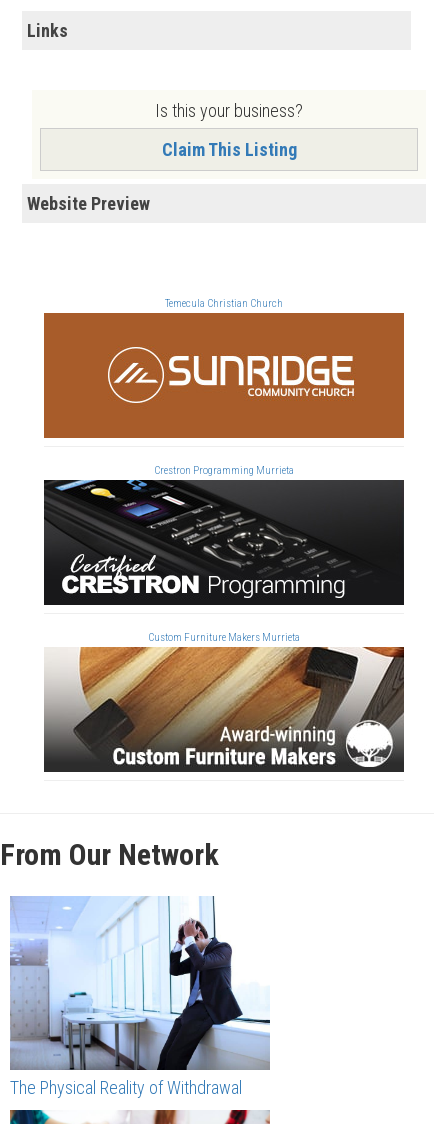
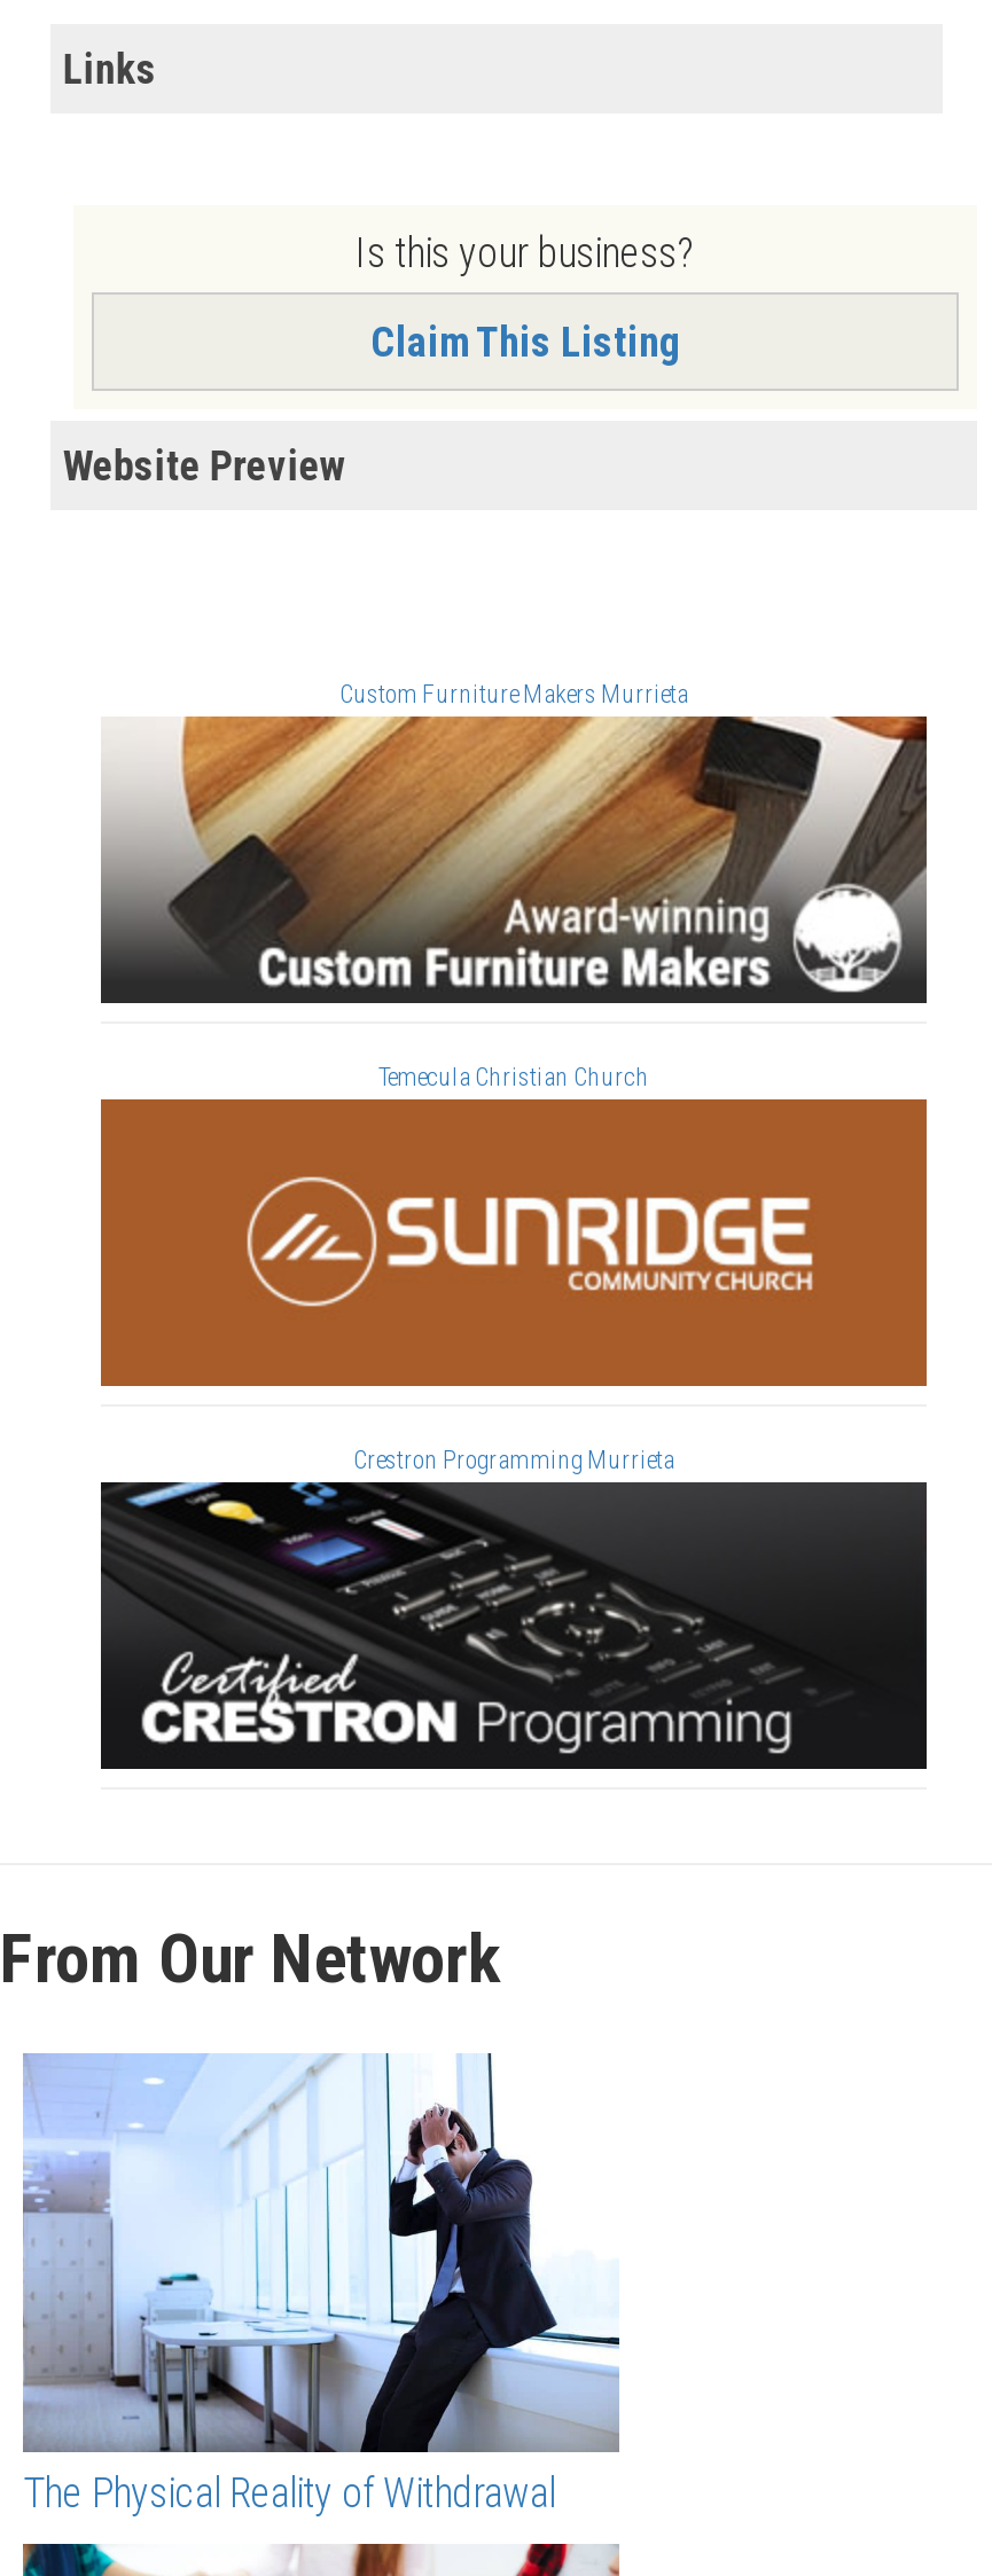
moved [106,297,294,477] -> [243,1063,674,1476]: [image] | Temecula Christian Church | Crestron Programming Murrieta
moved [43,478,347,598] -> [99,1478,796,1753]: [image]
moved [148,631,300,644] -> [339,681,688,710]: Custom Furniture Makers Murrieta
moved [44,646,404,769] -> [99,714,929,1005]: [image]

